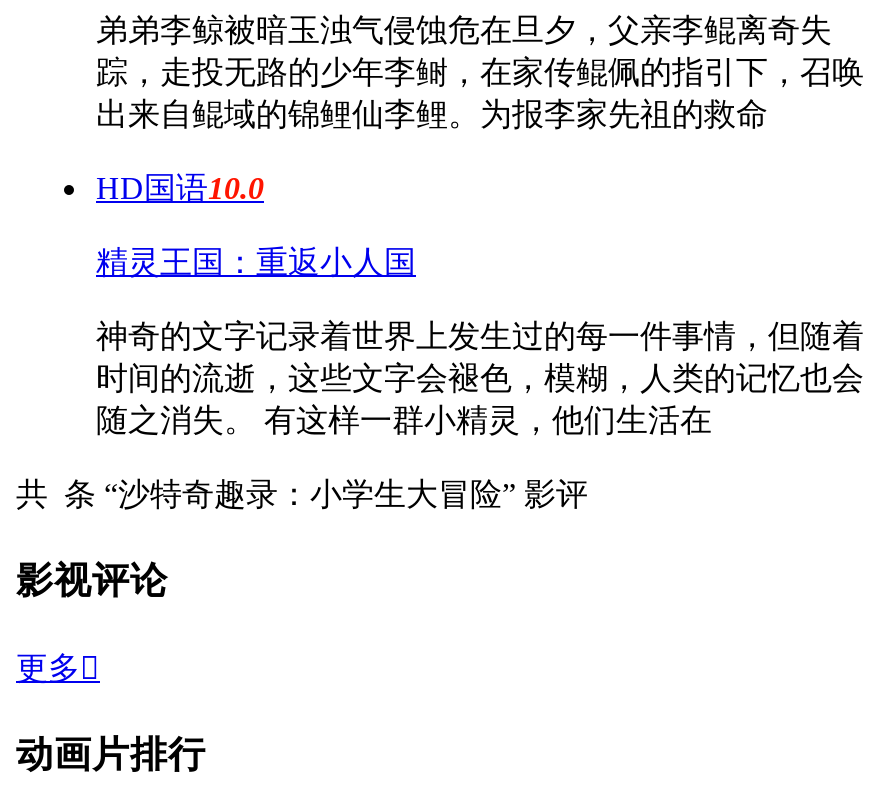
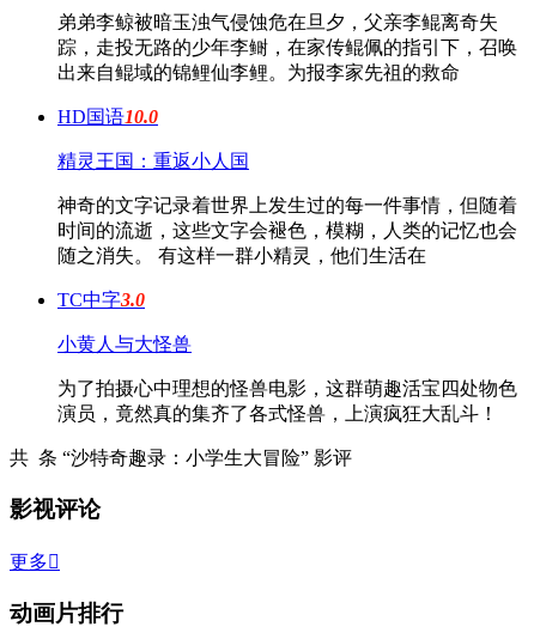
none -> [57,290,517,424] TC中字3.0 | 小黄人与大怪兽 | 为了拍摄心中理想的怪兽电影，这群萌趣活宝四处物色 | 演员，竟然真的集齐了各式怪兽，上演疯狂大乱斗！

